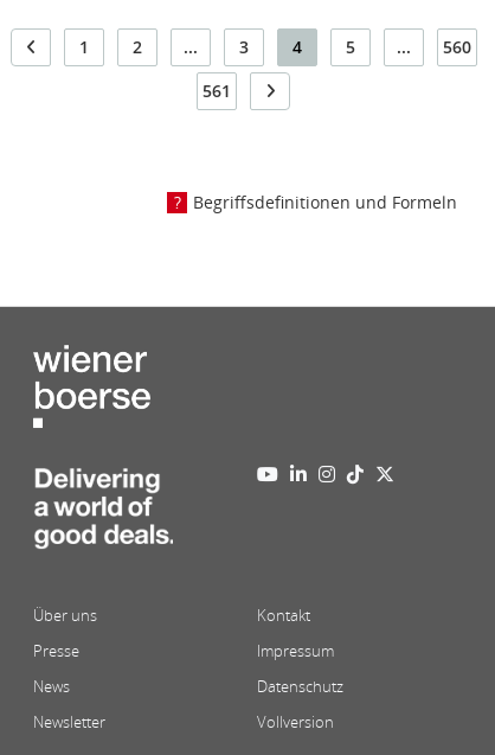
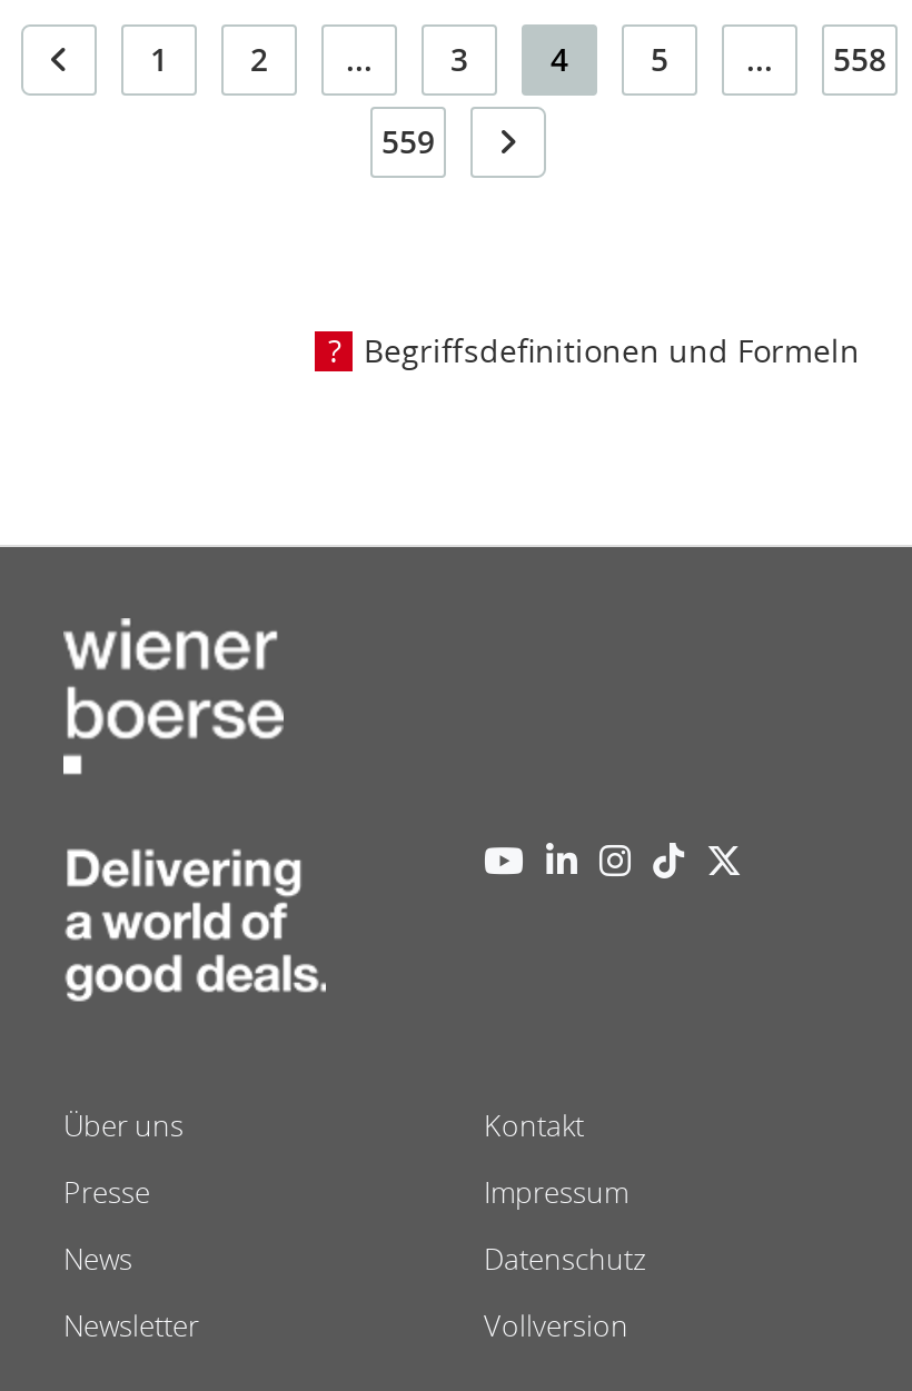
[443,36,471,59] 560 -> [833,39,886,81] 558
[202,80,231,102] 561 -> [381,121,435,163] 559

